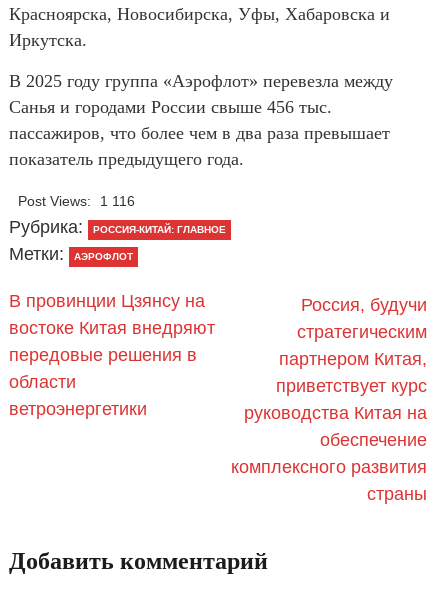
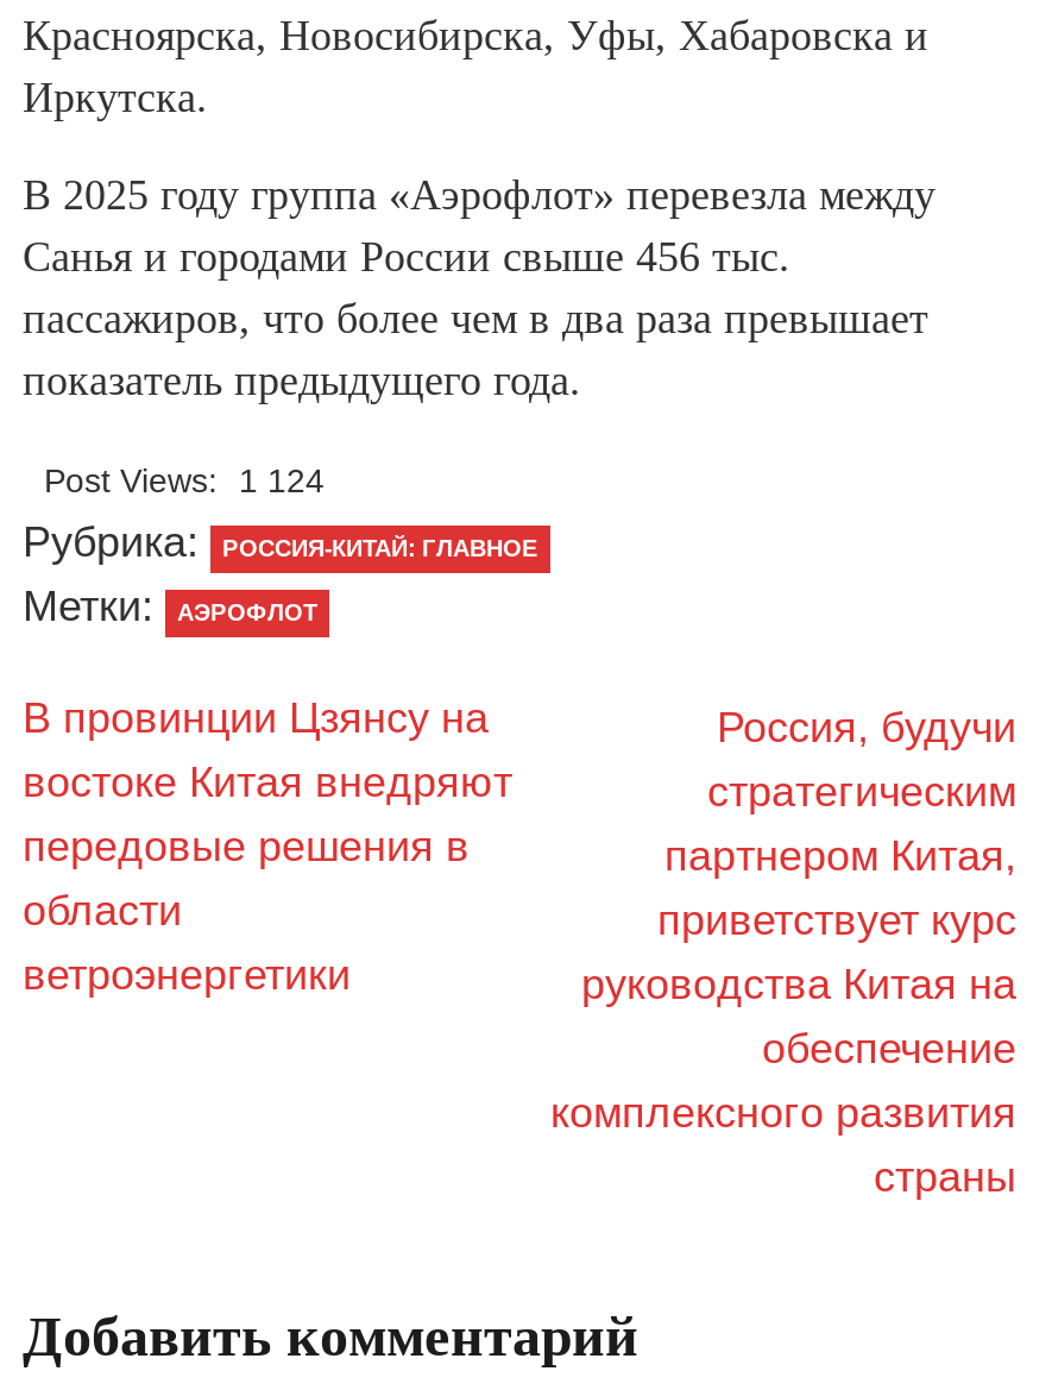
[18,193,135,209] Post Views: 1 116 -> [44,460,325,498] Post Views: 1 124

